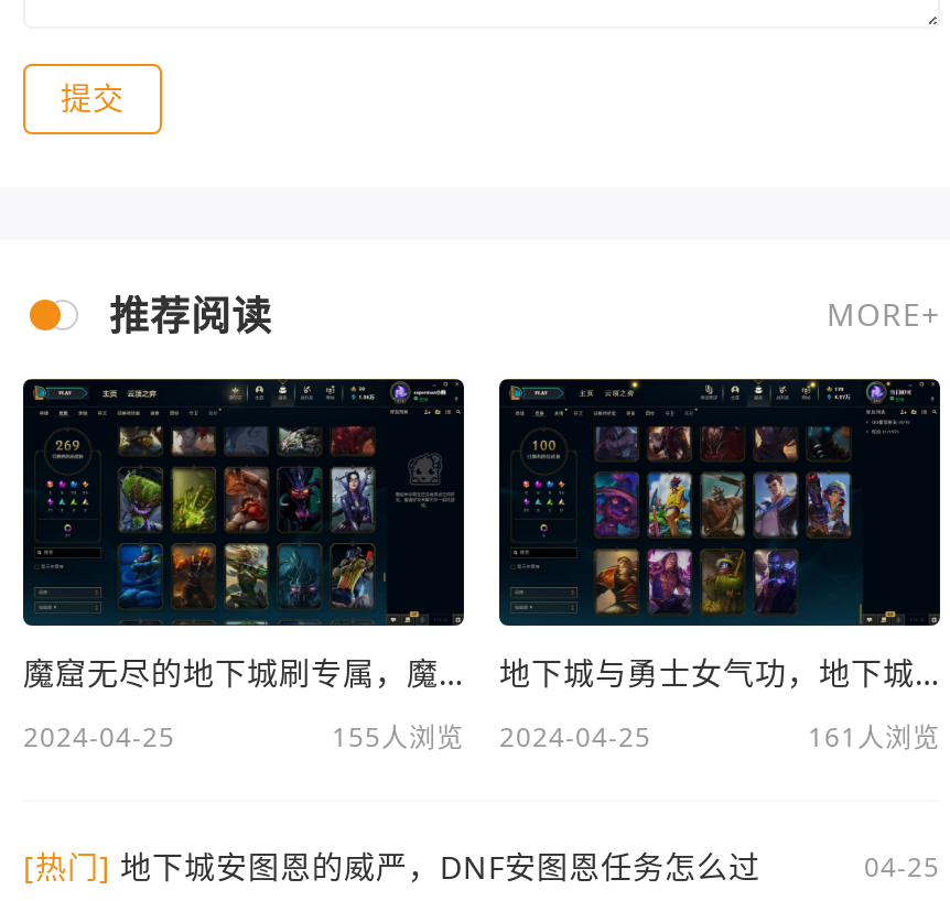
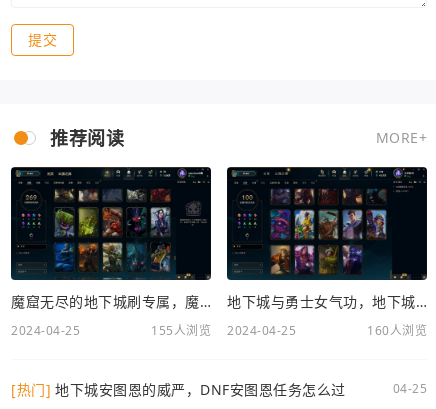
[808,719,940,757] 161人浏览 -> [367,322,427,339] 160人浏览

